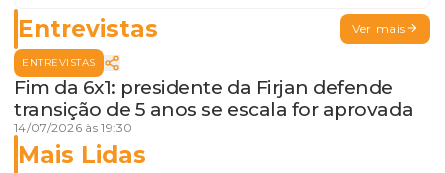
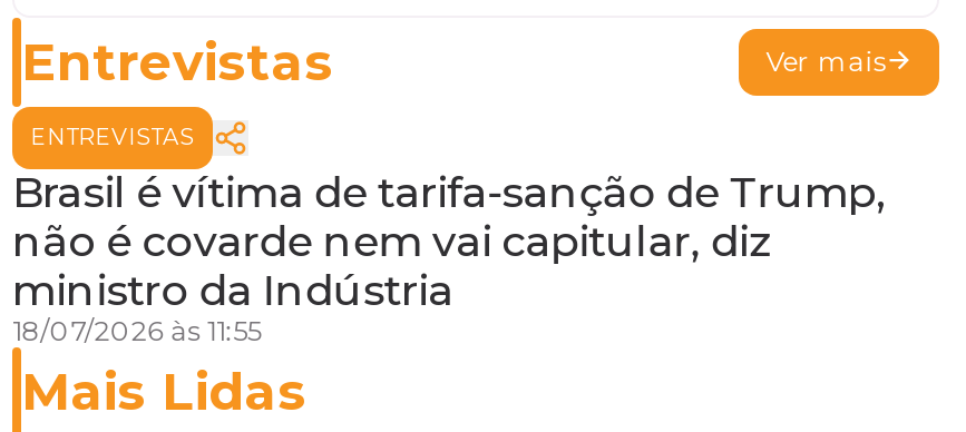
[14,76,413,135] Fim da 6x1: presidente da Firjan defende | transição de 5 anos se escala for aprovada | 14/07/2026 às 19:30 -> [12,168,886,348] Brasil é vítima de tarifa-sanção de Trump, | não é covarde nem vai capitular, diz | ministro da Indústria | 18/07/2026 às 11:55

